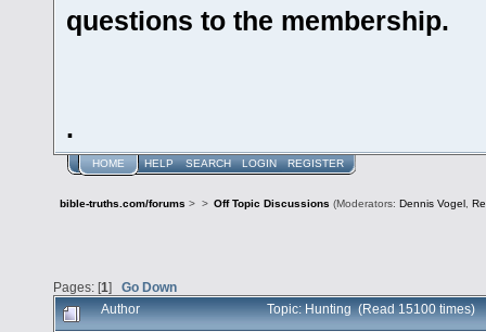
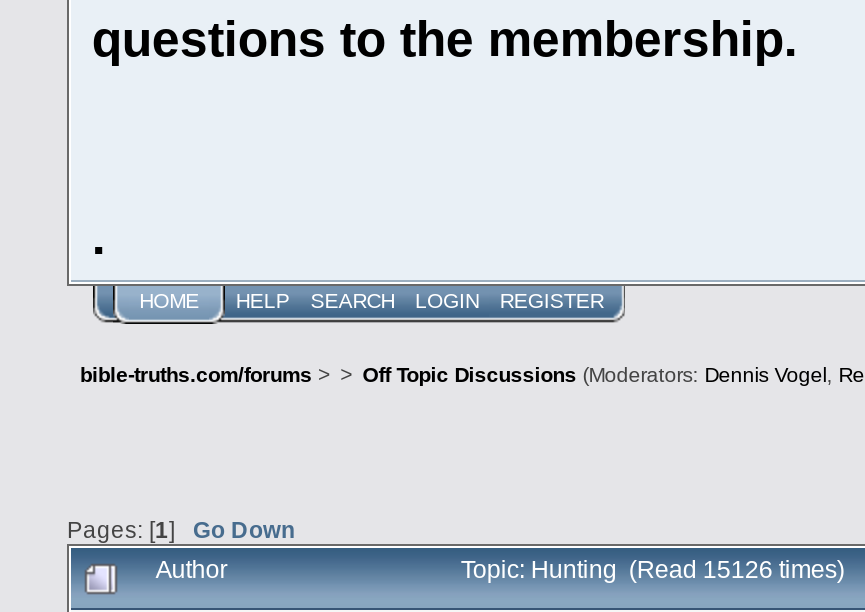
[267,302,475,317] Topic: Hunting (Read 15100 times) -> [461,557,845,585] Topic: Hunting (Read 15126 times)

